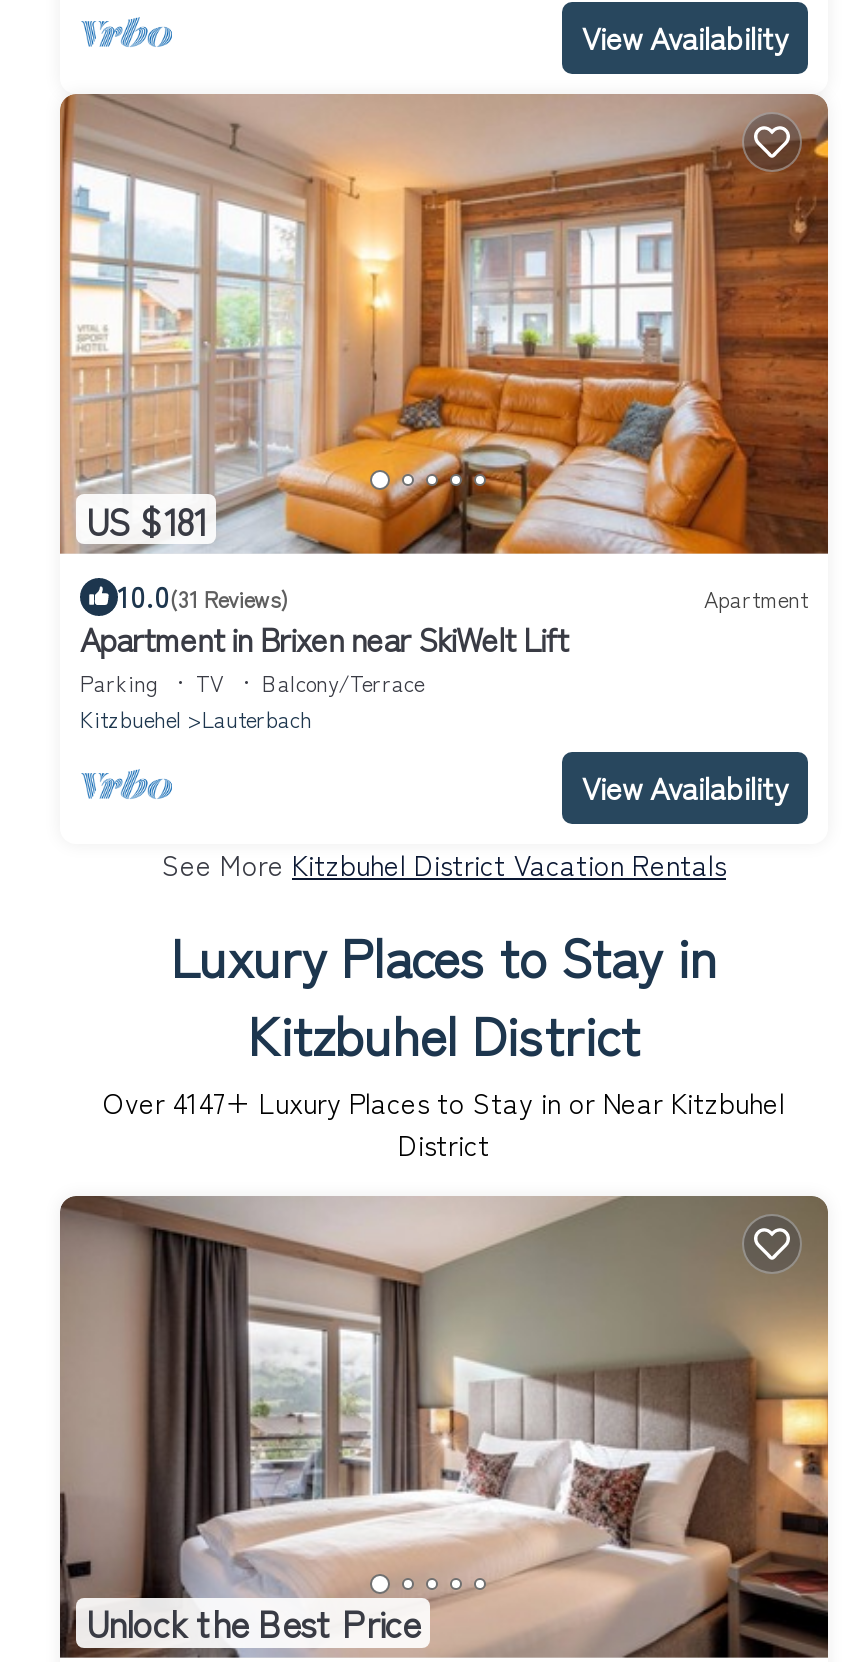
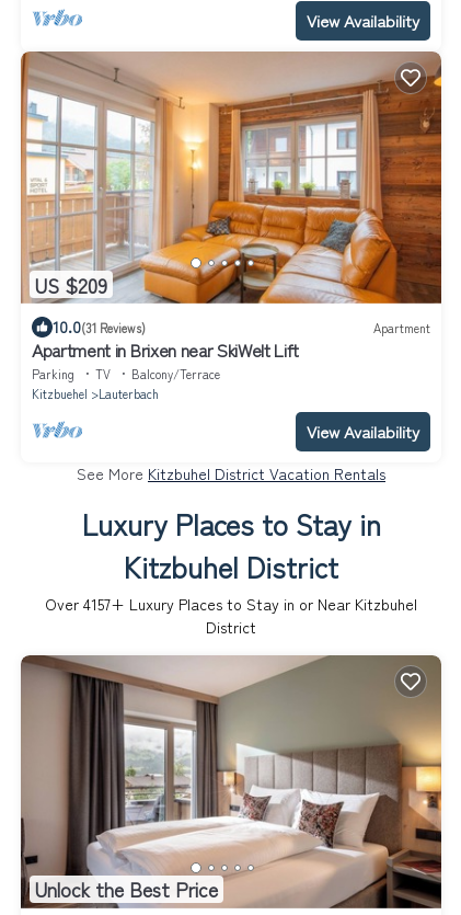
[86,493,206,545] US $181 -> [35,270,107,299] US $209
[103,1082,785,1122] Over 4147+ Luxury Places to Stay in or Near Kitzbuhel -> [45,593,417,615] Over 4157+ Luxury Places to Stay in or Near Kitzbuhel

